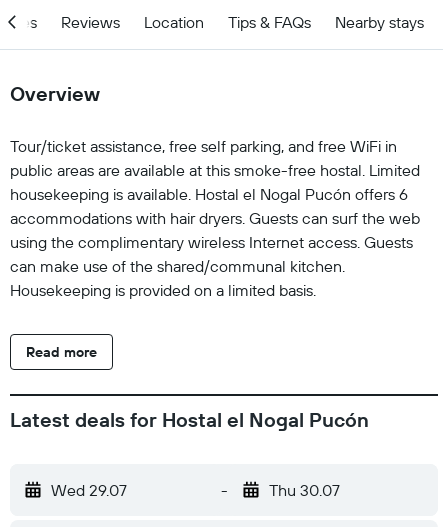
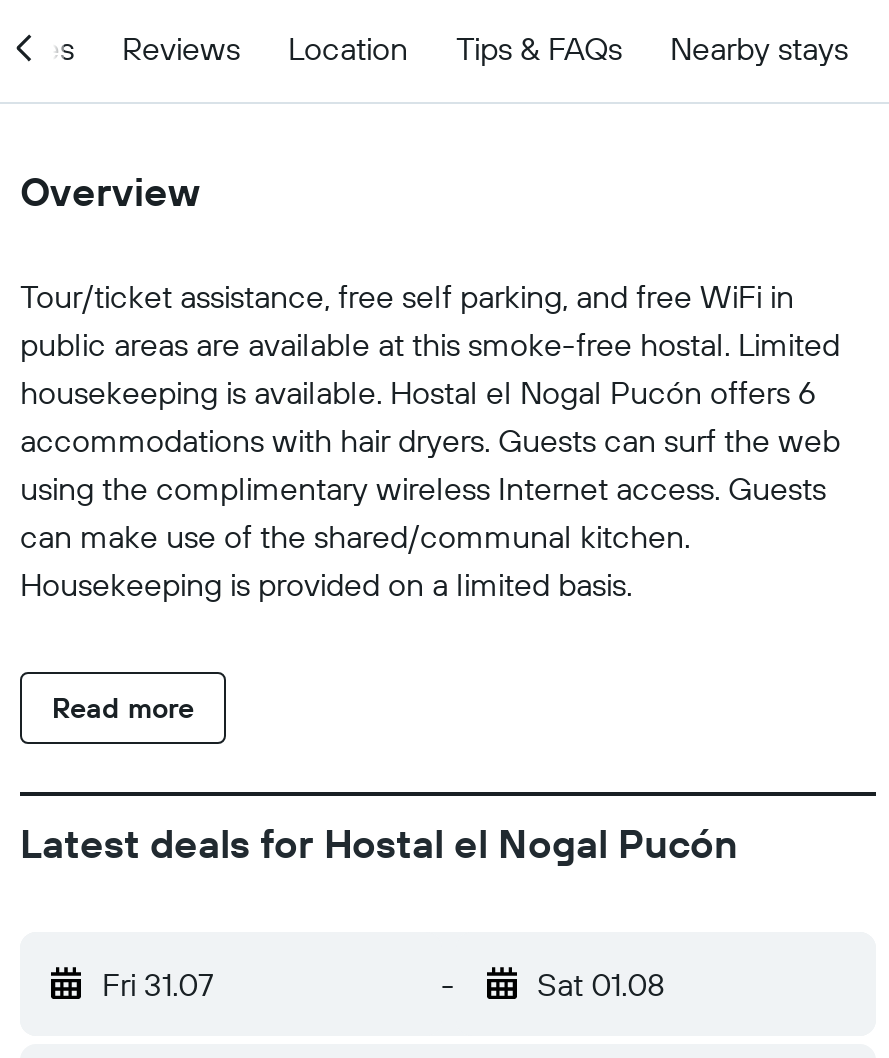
[51,480,127,500] Wed 29.07 -> [102,964,214,1004] Fri 31.07
[268,480,339,500] Thu 30.07 -> [537,964,665,1004] Sat 01.08

